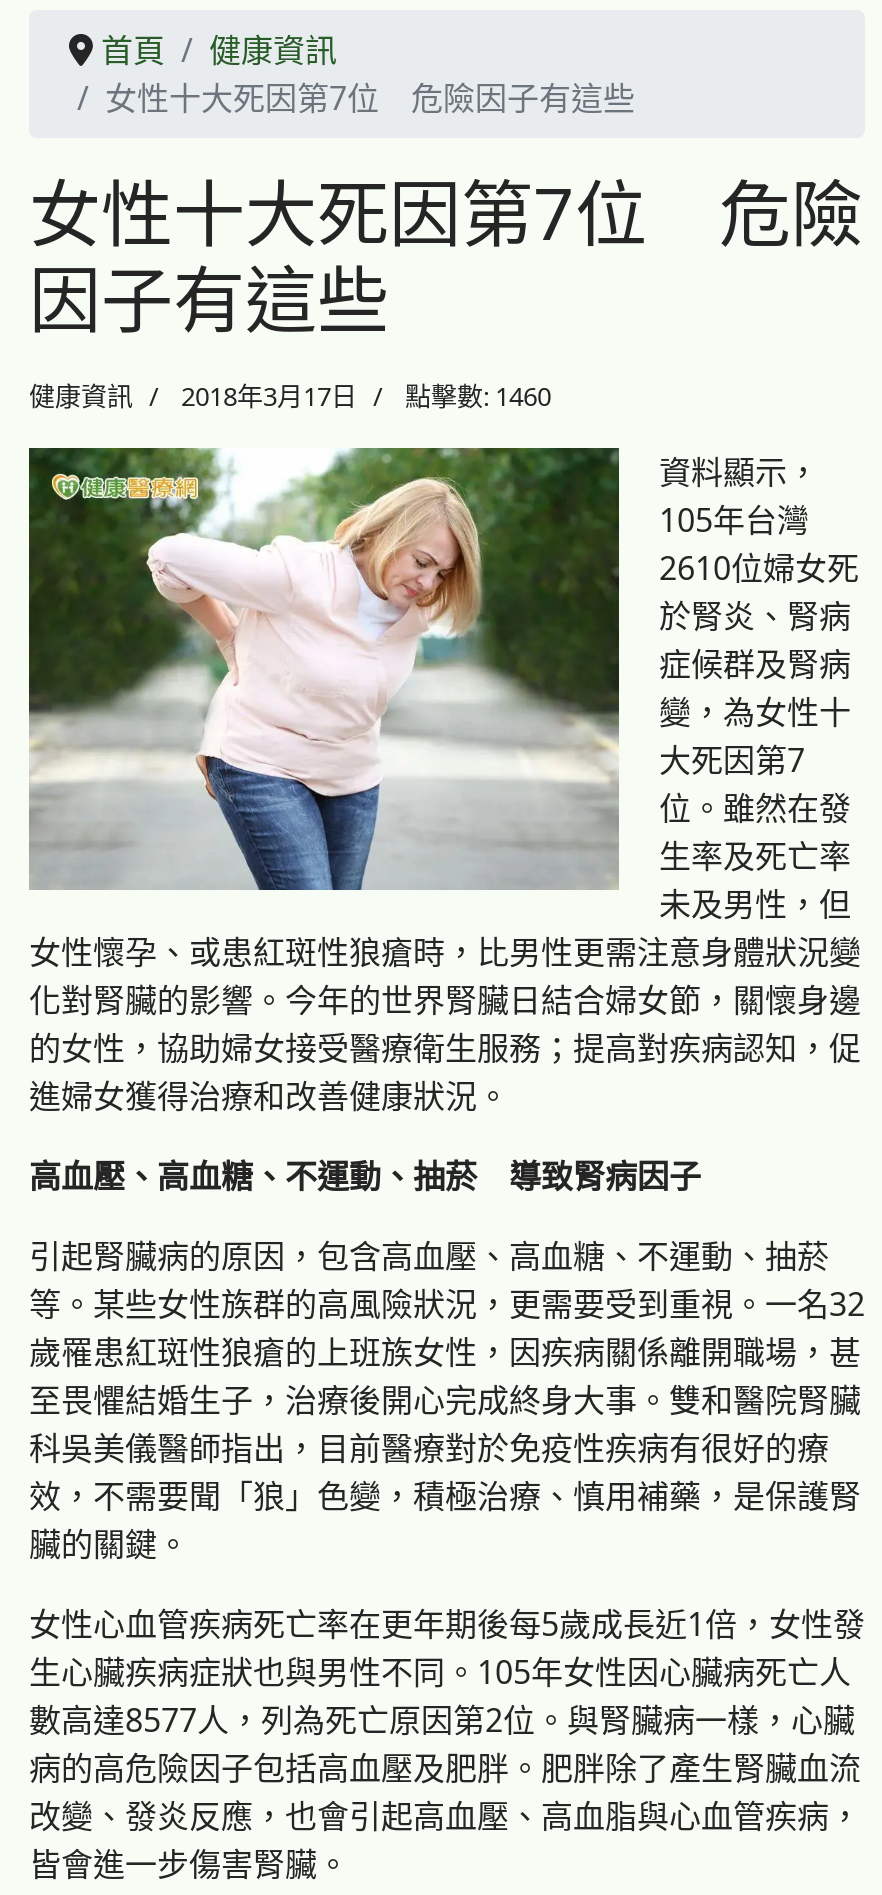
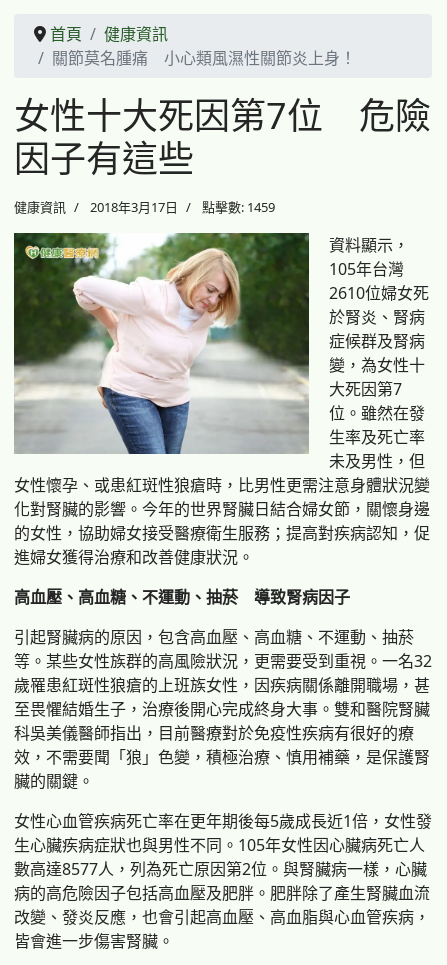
[105,76,635,120] 女性十大死因第7位 危險因子有這些 -> [52,47,356,69] 關節莫名腫痛 小心類風濕性關節炎上身！
[29,378,551,414] 健康資訊 2018年3月17日 點擊數: 1460 -> [14,198,275,216] 健康資訊 2018年3月17日 點擊數: 1459

